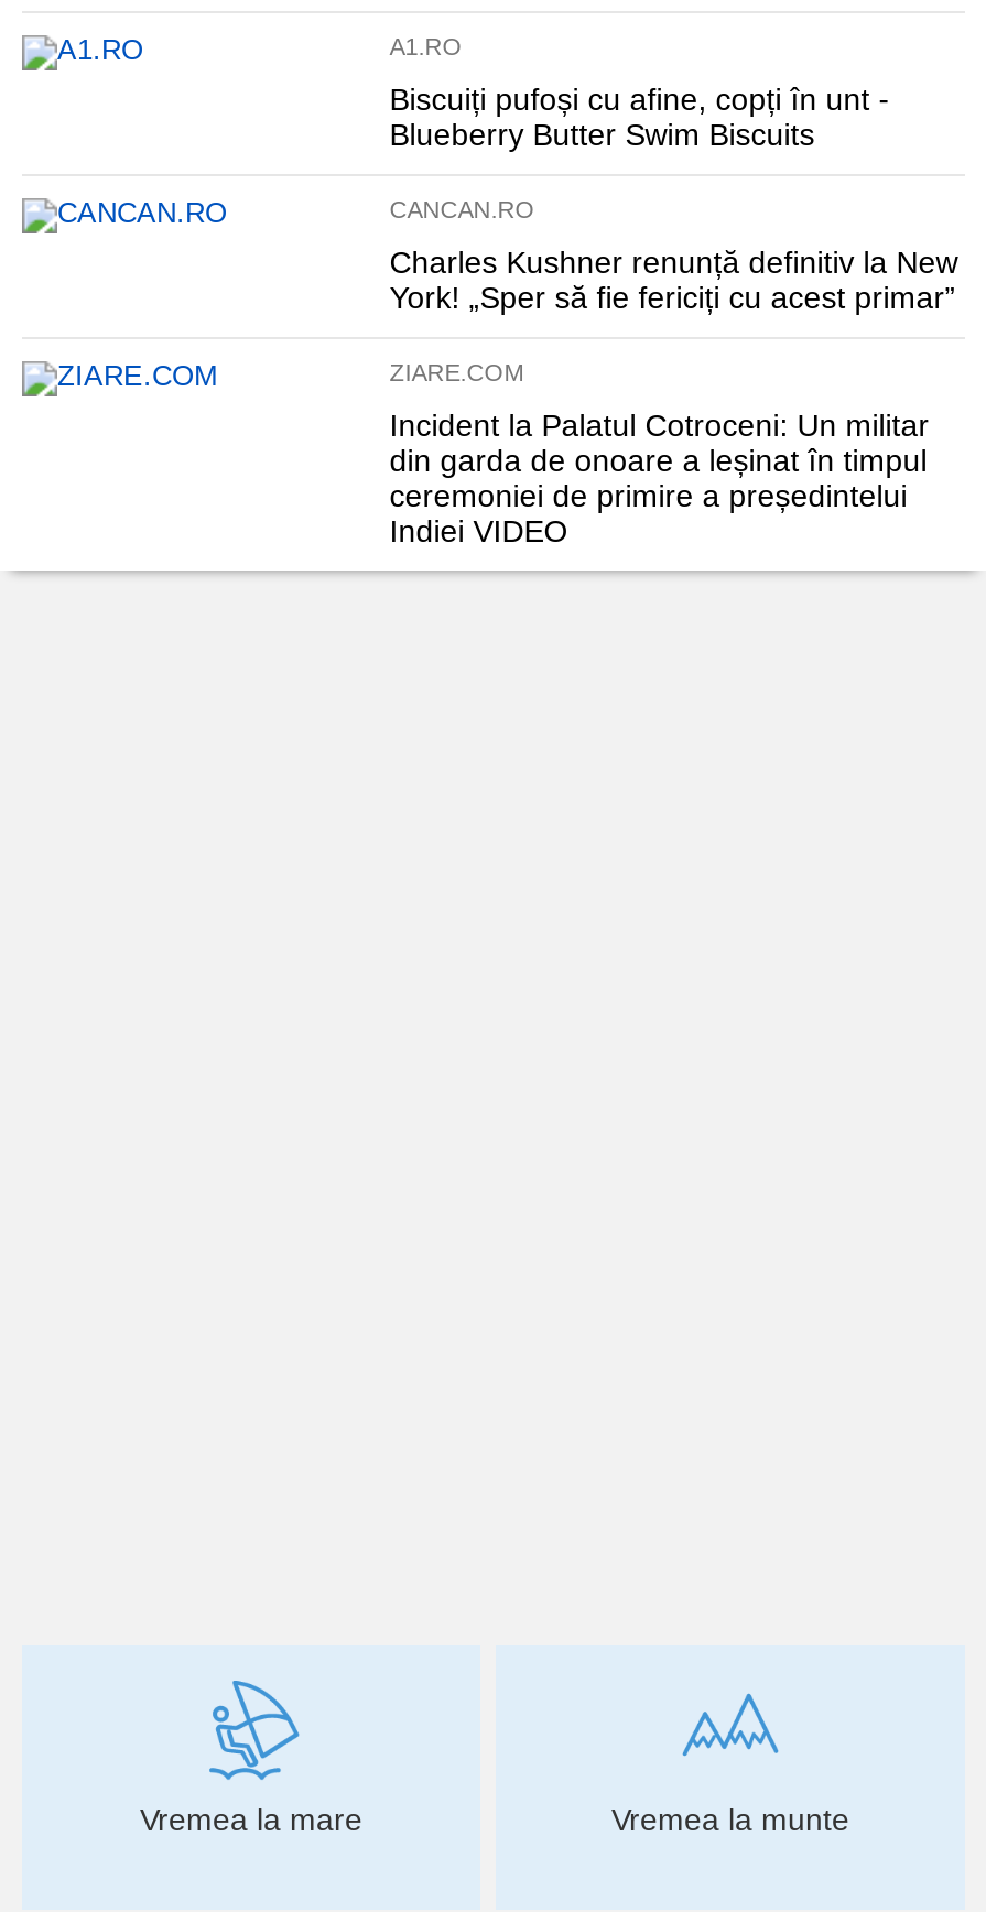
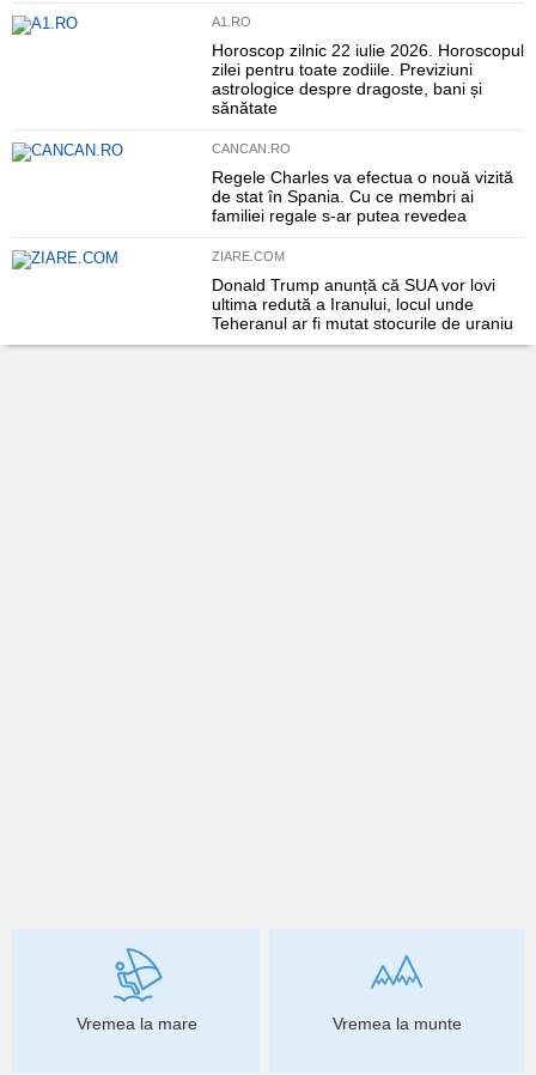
[390,82,890,152] Biscuiți pufoși cu afine, copți în unt - | Blueberry Butter Swim Biscuits -> [212,41,524,117] Horoscop zilnic 22 iulie 2026. Horoscopul | zilei pentru toate zodiile. Previziuni | astrologice despre dragoste, bani și | sănătate
[390,245,958,315] Charles Kushner renunță definitiv la New | York! „Sper să fie fericiți cu acest primar” -> [212,168,513,225] Regele Charles va efectua o nouă vizită | de stat în Spania. Cu ce membri ai | familiei regale s-ar putea revedea
moved [390,359,524,385] -> [212,249,285,263]: ZIARE.COM
[390,408,929,548] Incident la Palatul Cotroceni: Un militar | din garda de onoare a leșinat în timpul | ceremoniei de primire a președintelui | Indiei VIDEO -> [212,275,513,333] Donald Trump anunță că SUA vor lovi | ultima redută a Iranului, locul unde | Teheranul ar fi mutat stocurile de uraniu

